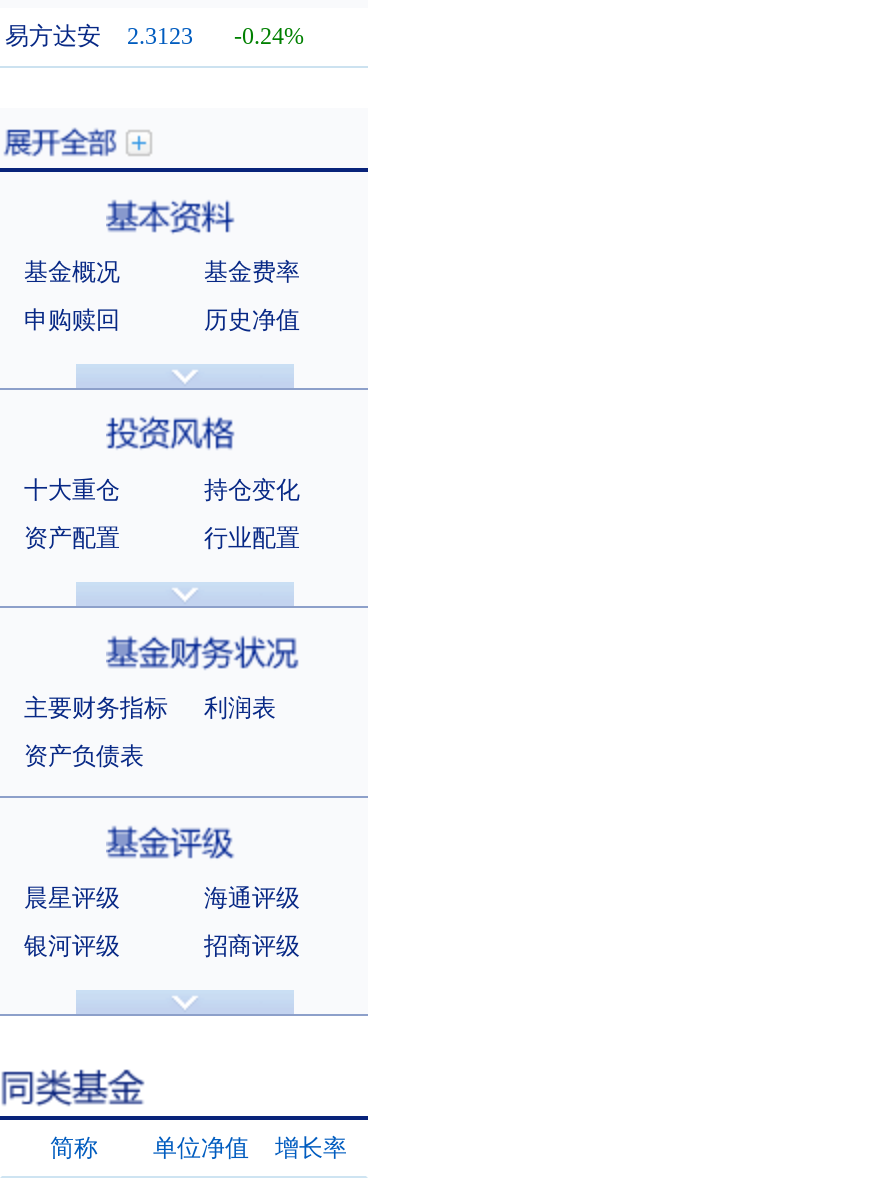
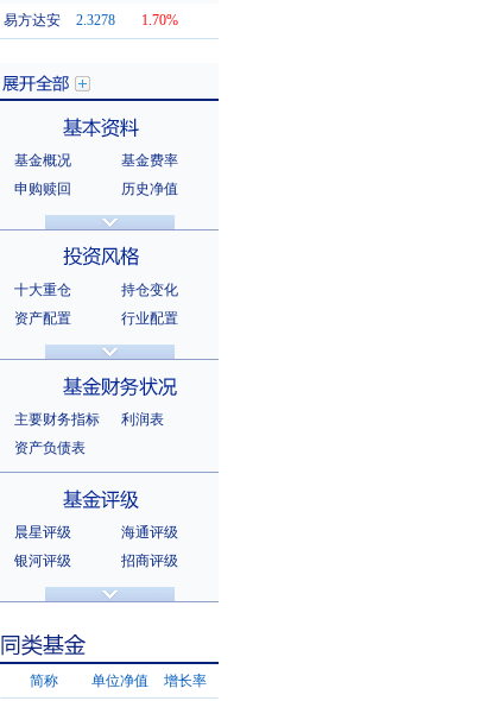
[127,22,193,50] 2.3123 -> [75,12,115,29] 2.3278
[234,22,304,50] -0.24% -> [141,12,178,29] 1.70%

